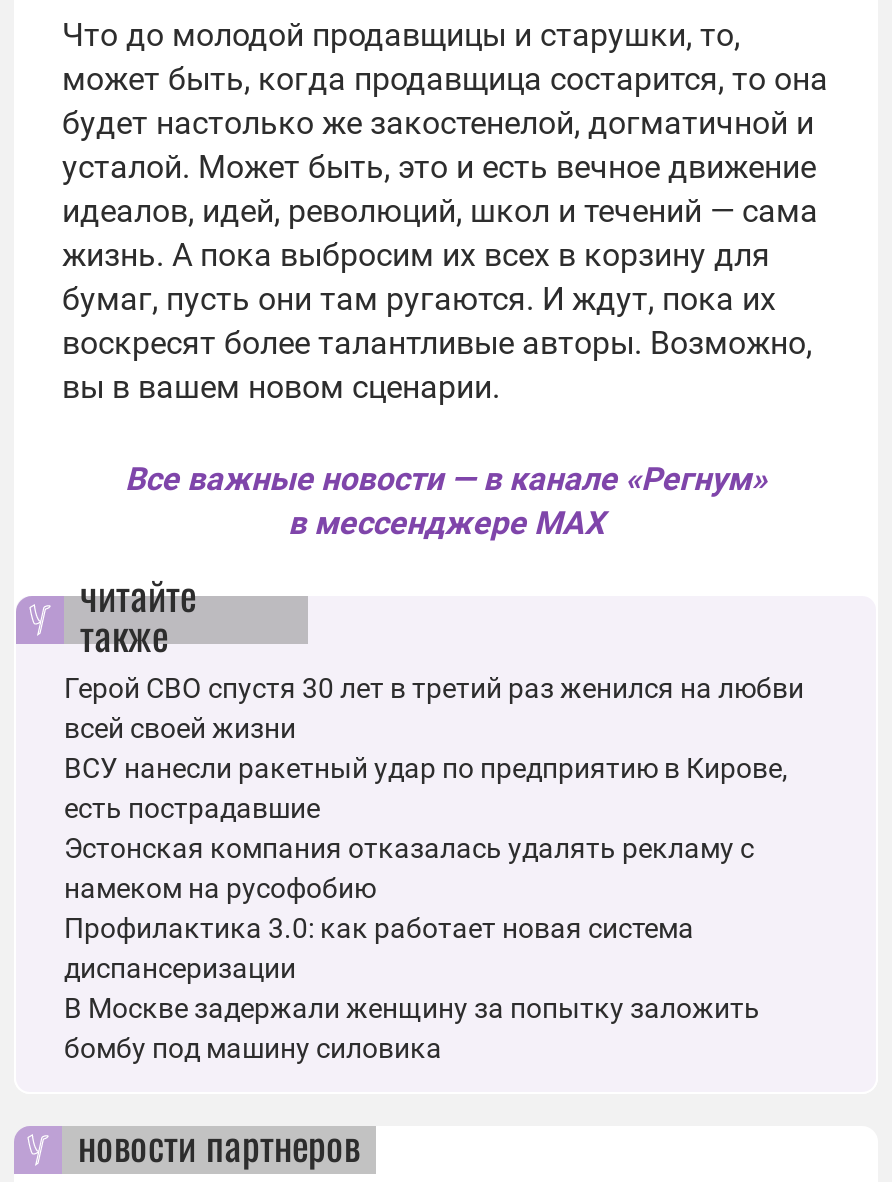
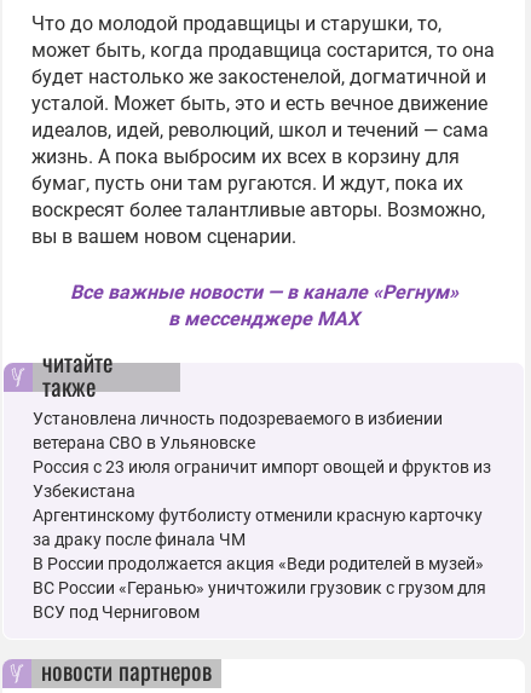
[64,671,804,1063] Герой СВО спустя 30 лет в третий раз женился на любви | всей своей жизни | ВСУ нанесли ракетный удар по предприятию в Кирове, | есть пострадавшие | Эстонская компания отказалась удалять рекламу с | намеком на русофобию | Профилактика 3.0: как работает новая система | диспансеризации | В Москве задержали женщину за попытку заложить | бомбу под машину силовика -> [33,408,491,621] Установлена личность подозреваемого в избиении | ветерана СВО в Ульяновске | Россия с 23 июля ограничит импорт овощей и фруктов из | Узбекистана | Аргентинскому футболисту отменили красную карточку | за драку после финала ЧМ | В России продолжается акция «Веди родителей в музей» | ВС России «Геранью» уничтожили грузовик с грузом для | ВСУ под Черниговом

